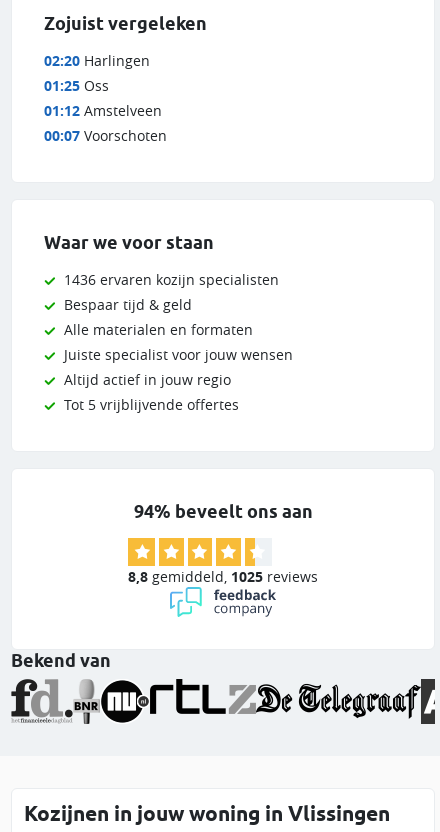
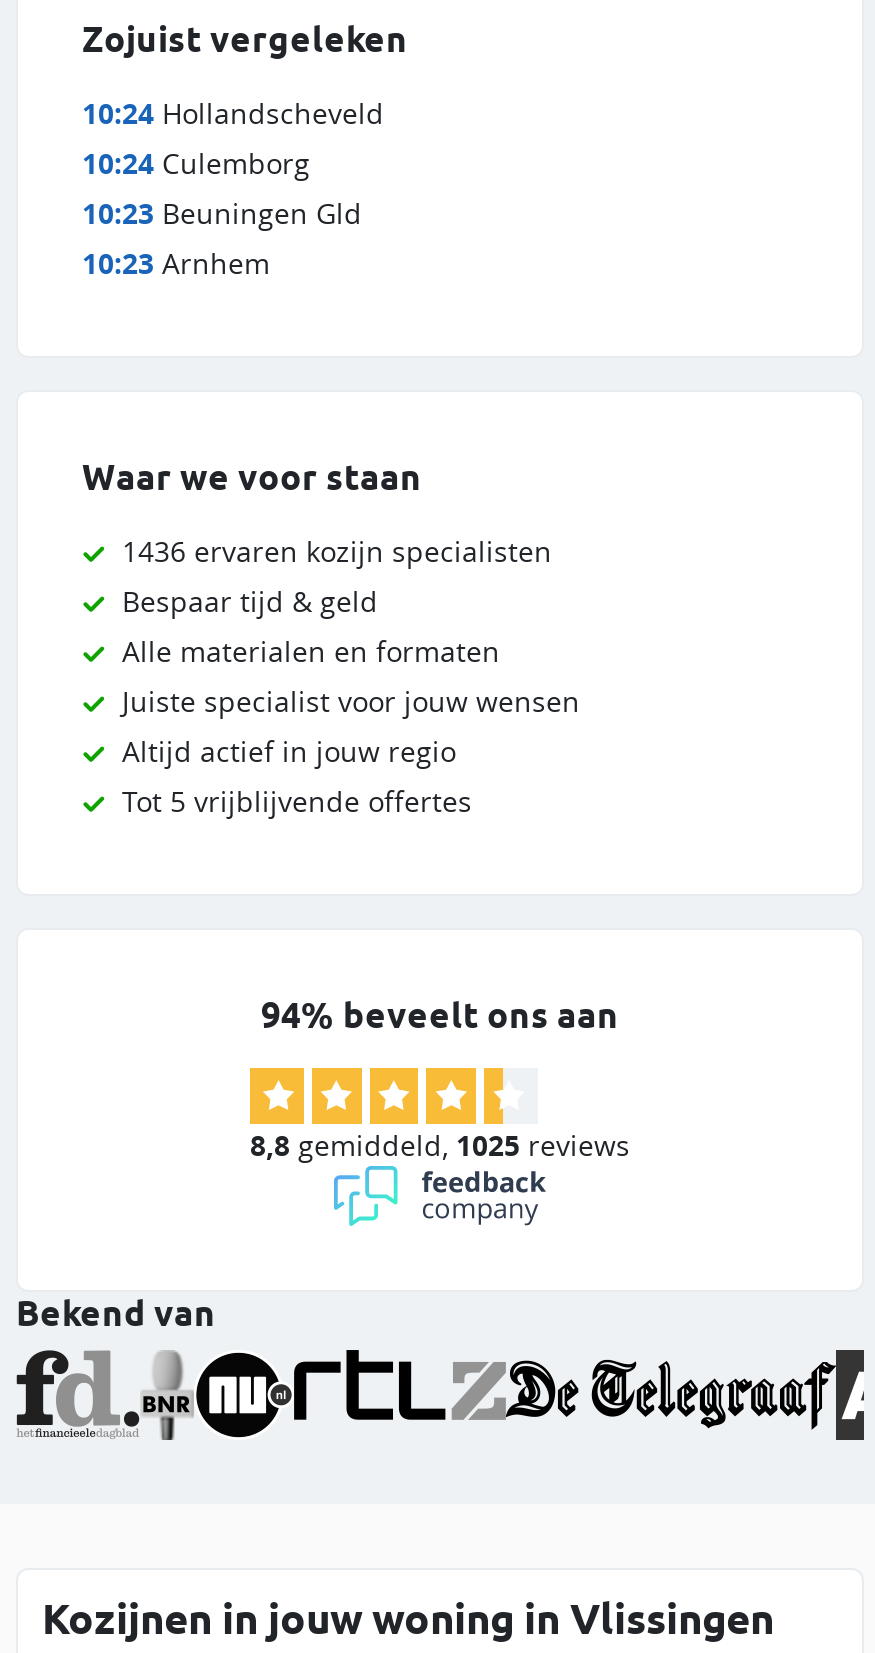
[44,50,167,144] 02:20 Harlingen | 01:25 Oss | 01:12 Amstelveen | 00:07 Voorschoten -> [82,93,384,281] 10:24 Hollandscheveld | 10:24 Culemborg | 10:23 Beuningen Gld | 10:23 Arnhem

